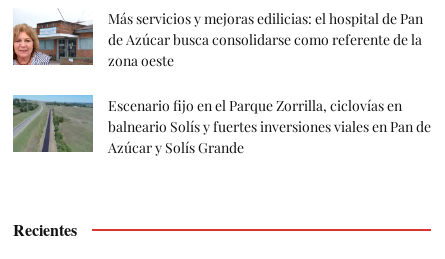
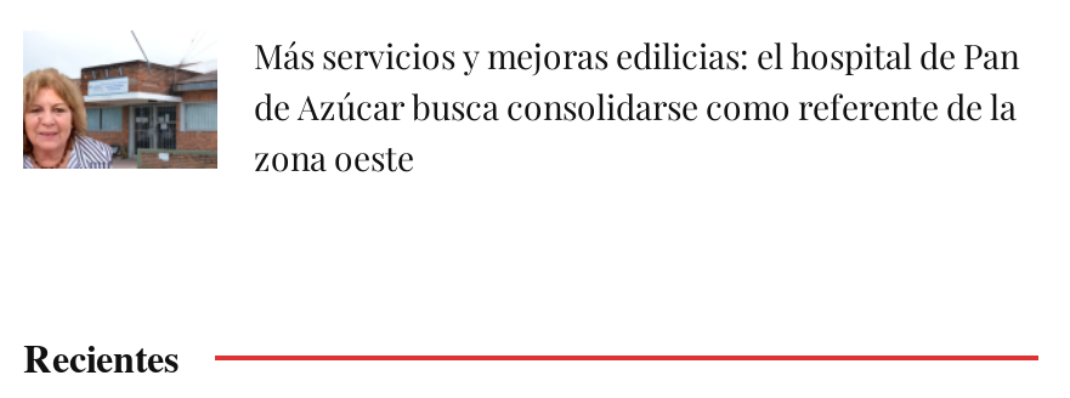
[12,94,431,157] [image] | Escenario fijo en el Parque Zorrilla, ciclovías en | balneario Solís y fuertes inversiones viales en Pan de | Azúcar y Solís Grande -> none

